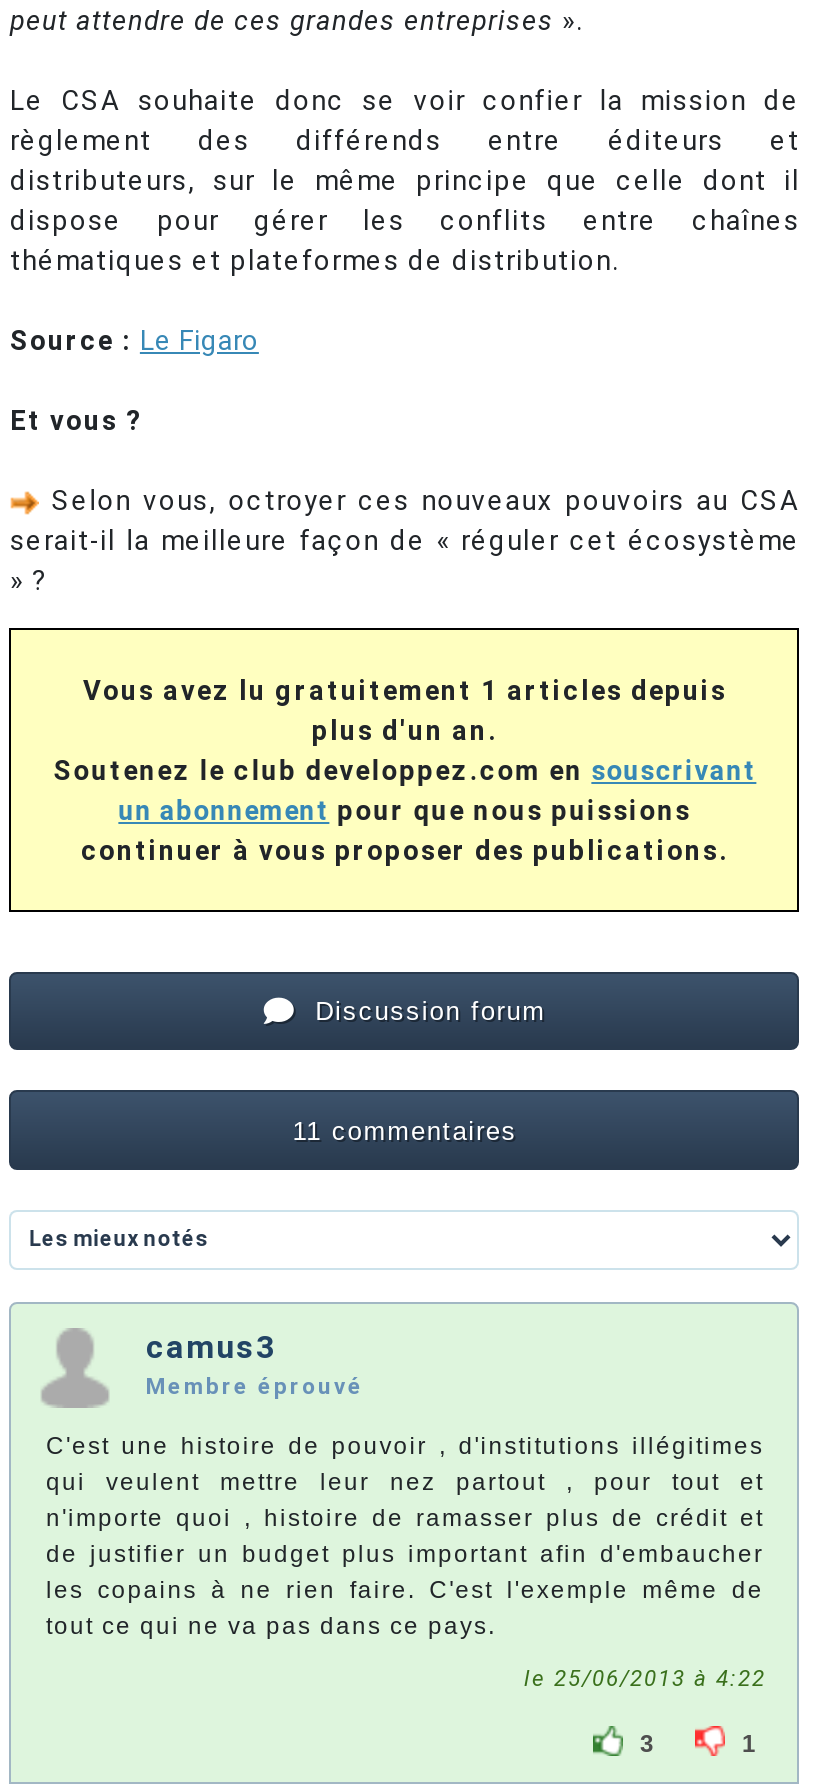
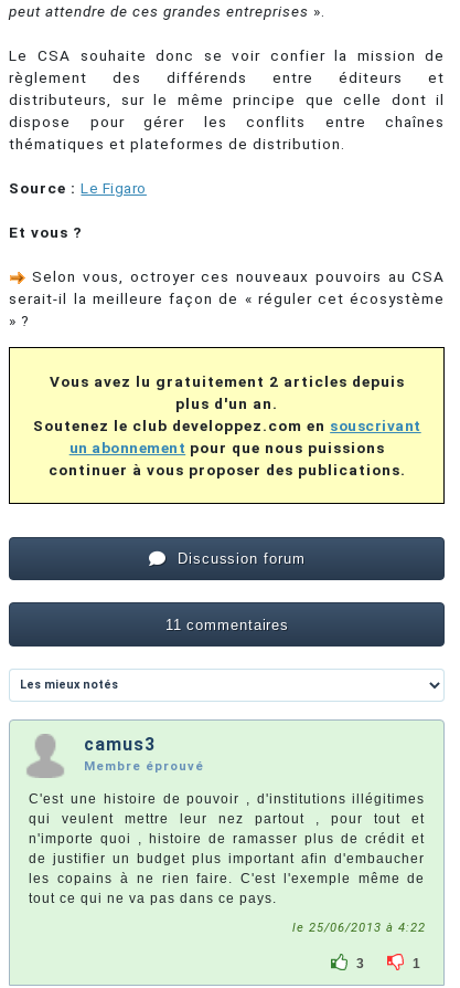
[83,674,727,706] Vous avez lu gratuitement 1 articles depuis -> [50,372,405,390] Vous avez lu gratuitement 2 articles depuis

